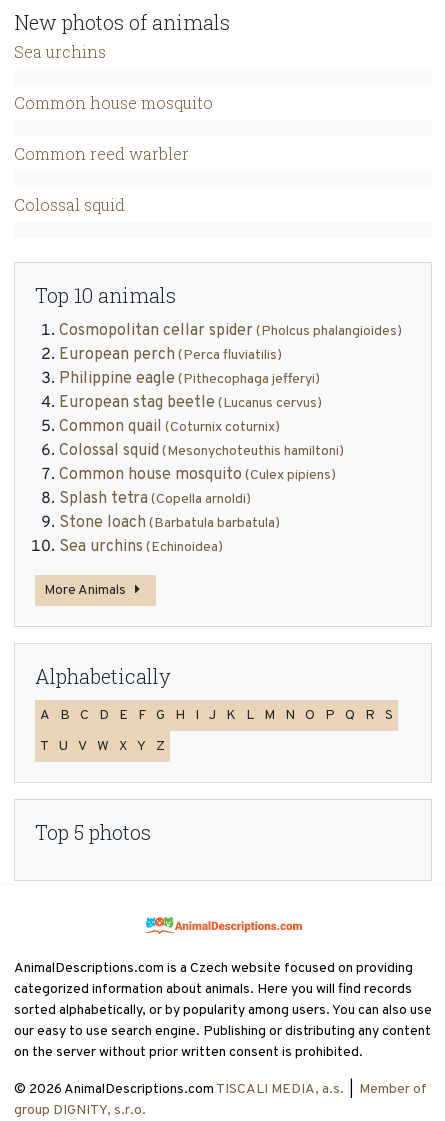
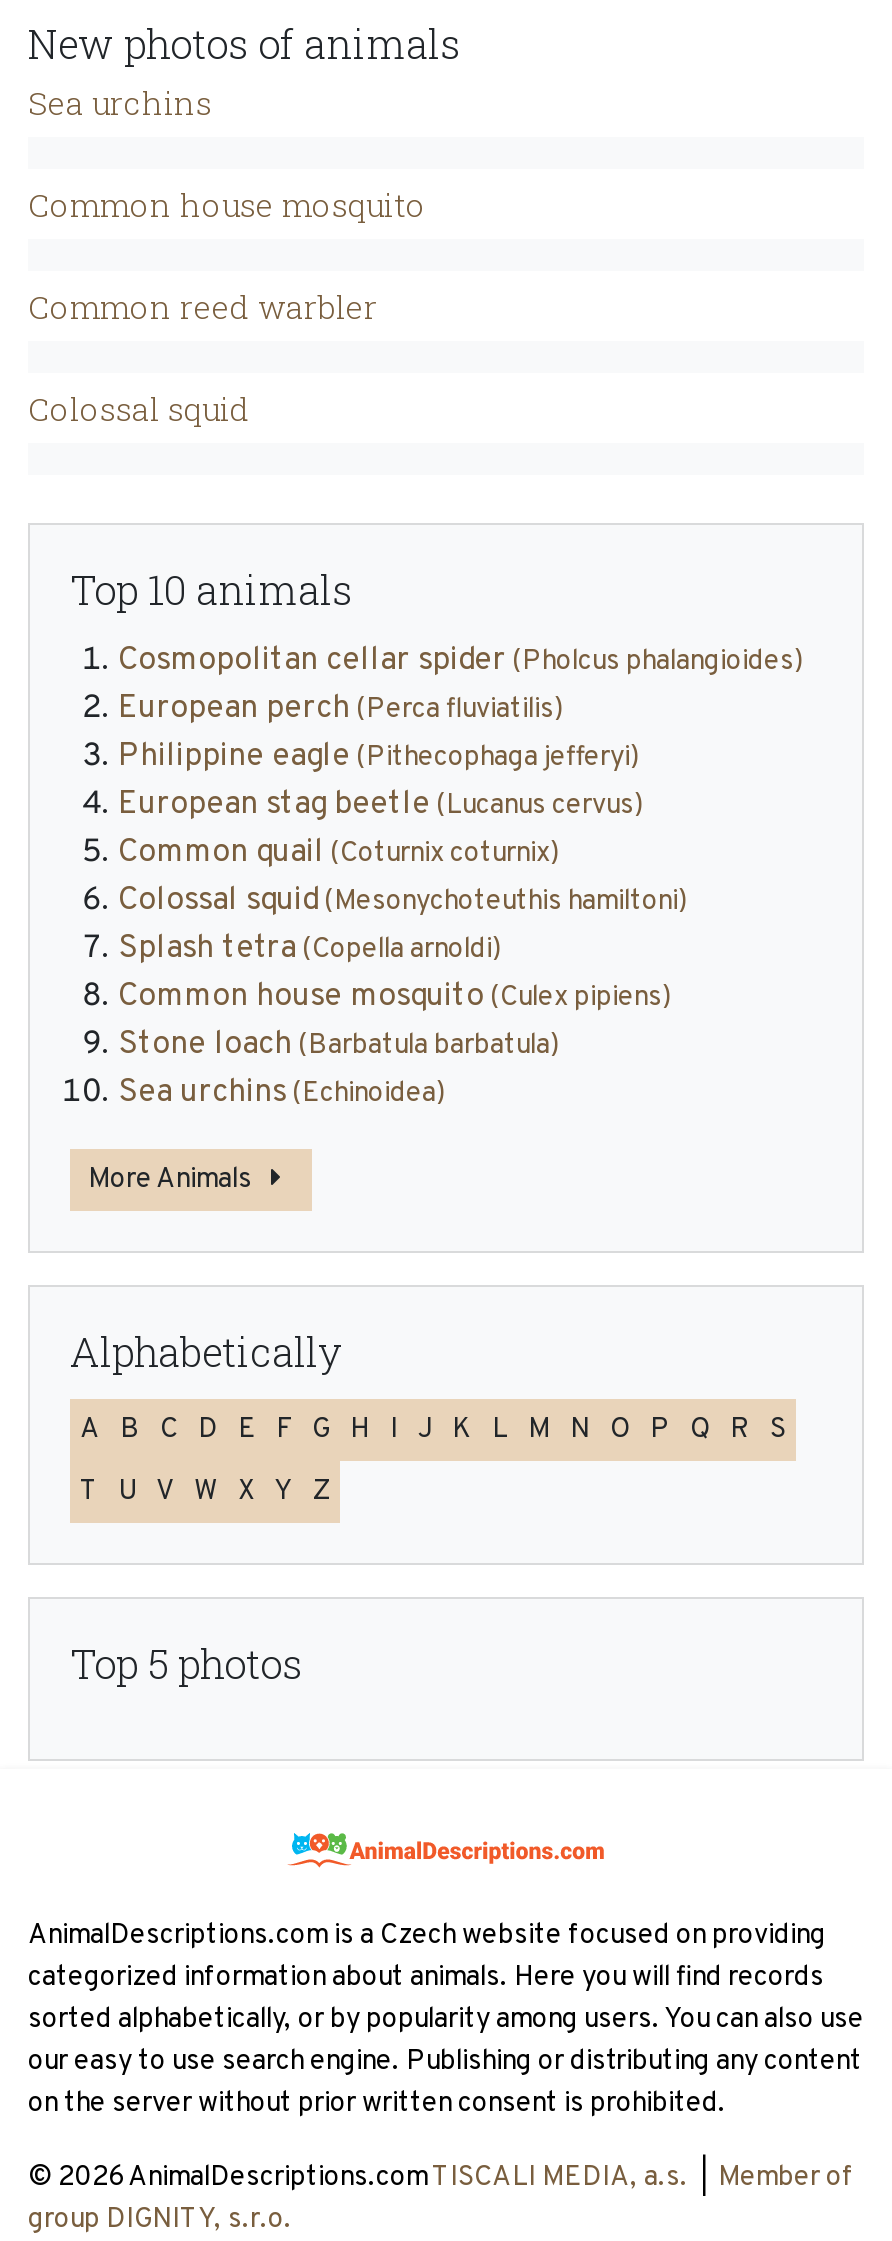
moved [59,465,336,485] -> [118,976,672,1016]: Common house mosquito (Culex pipiens)
moved [59,489,251,509] -> [118,928,502,968]: Splash tetra (Copella arnoldi)

